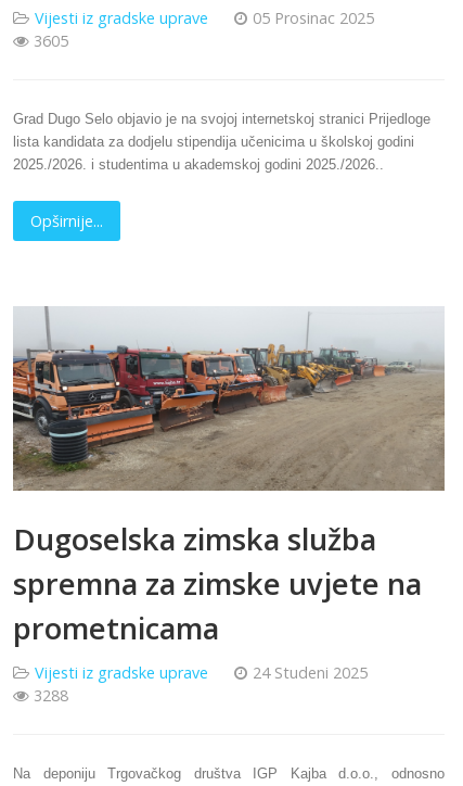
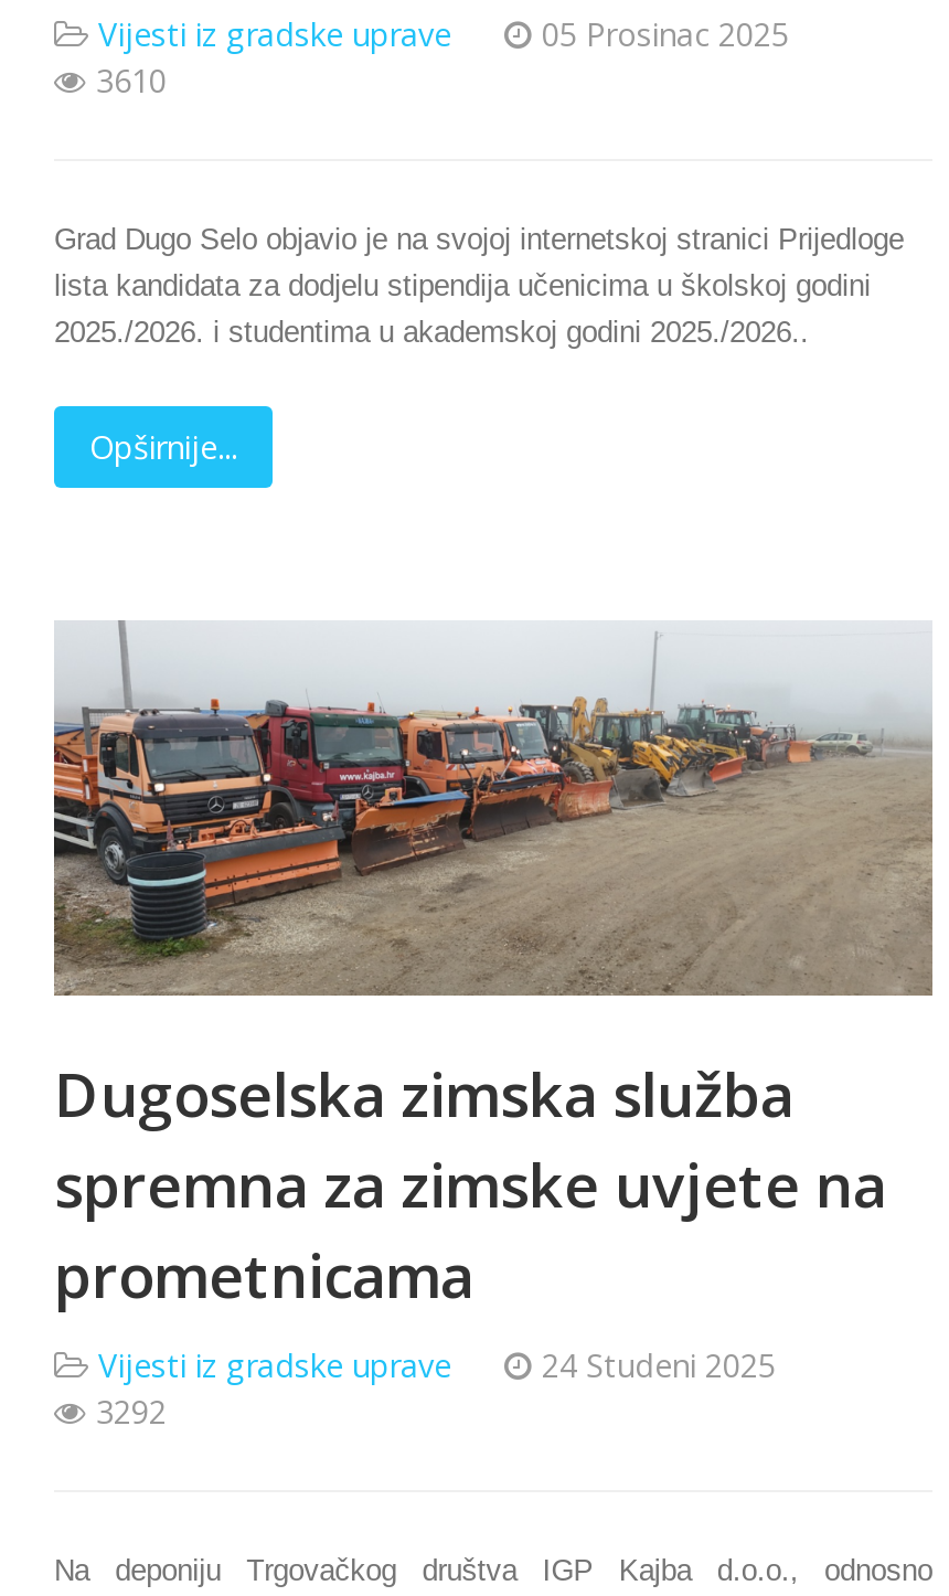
[34,30,68,51] 3605 -> [96,59,167,101] 3610
[34,685,68,705] 3288 -> [96,1390,167,1432] 3292

